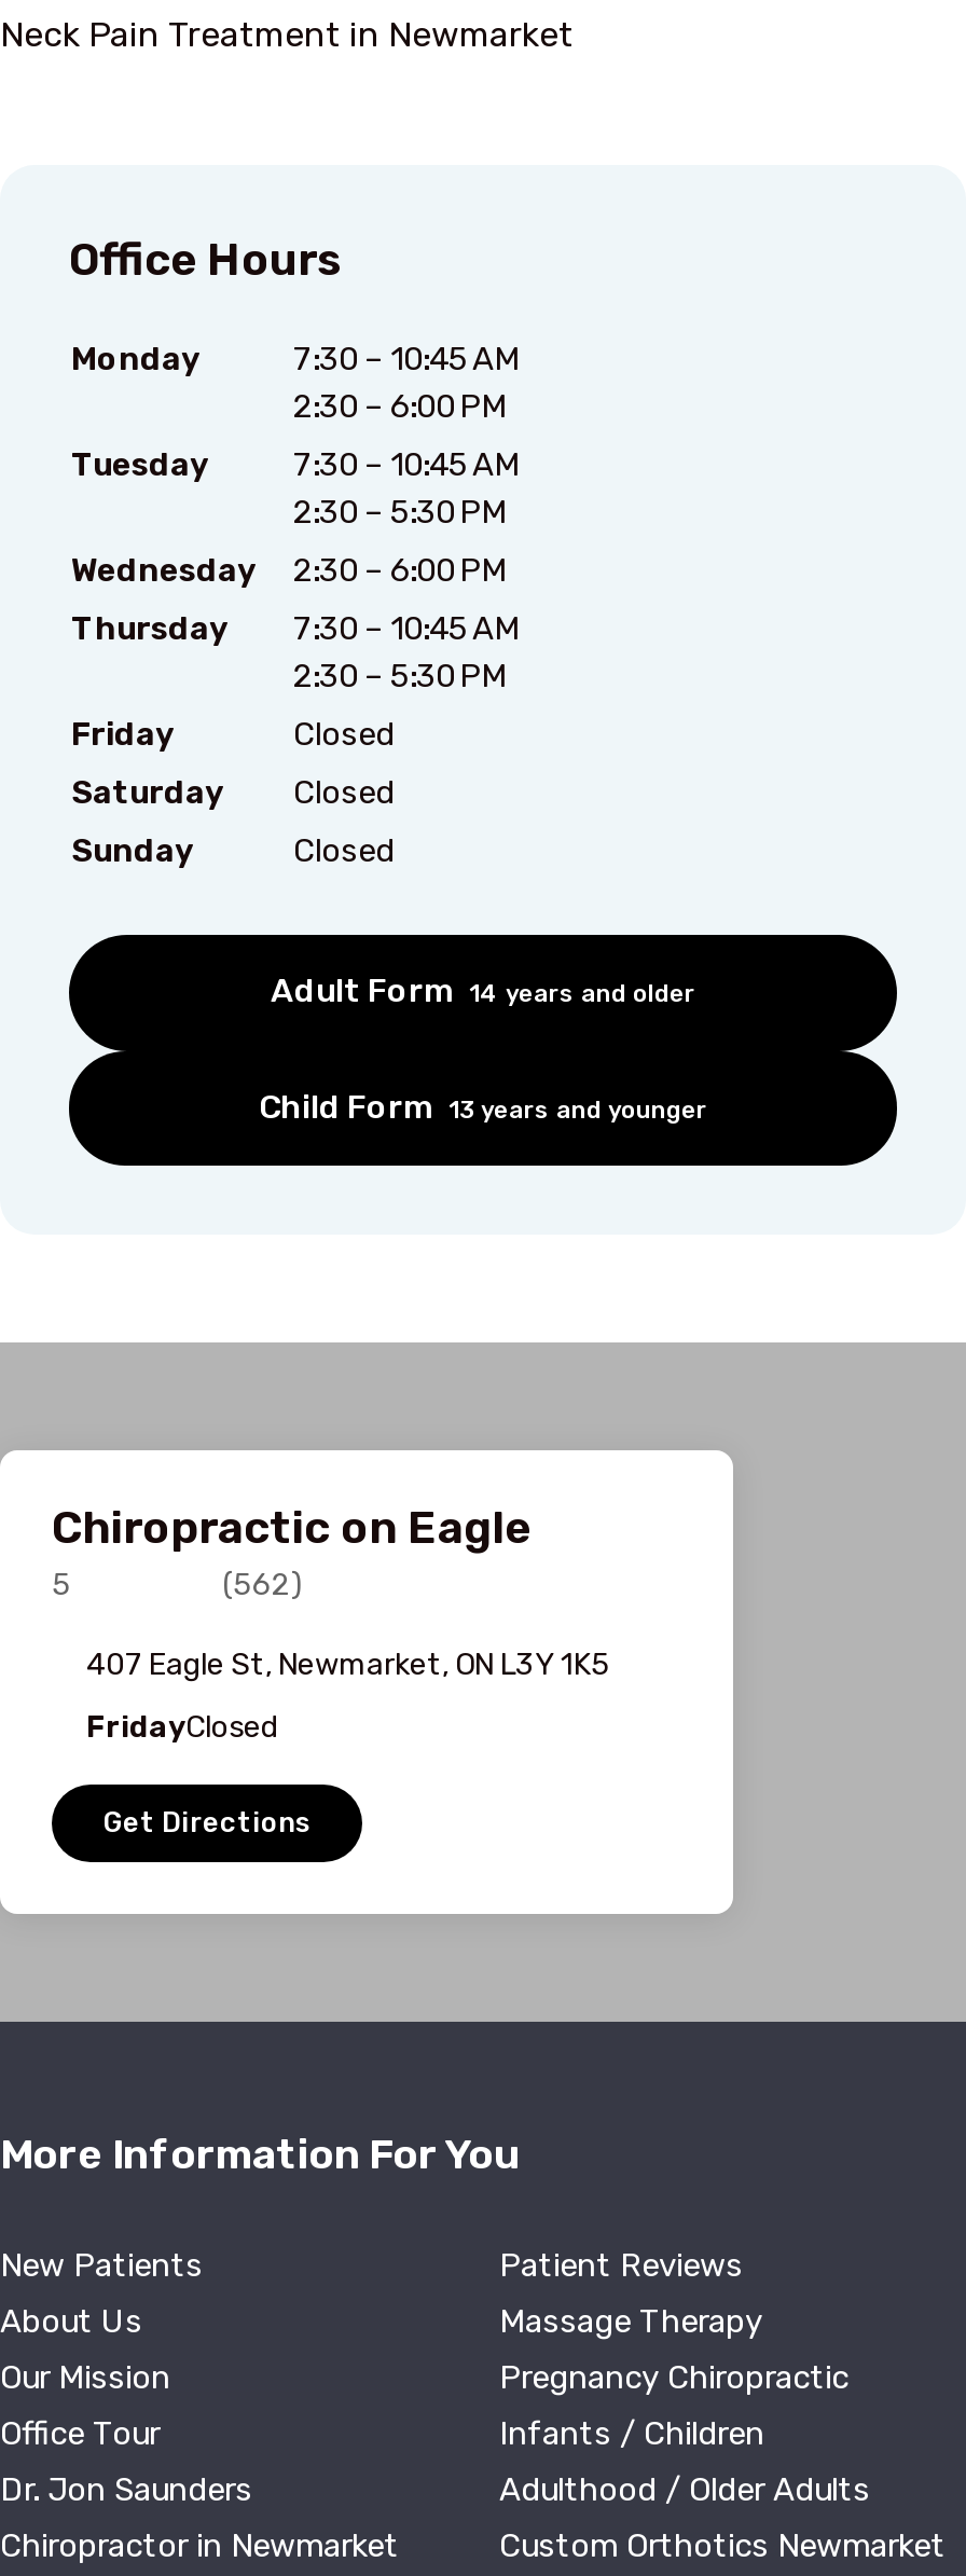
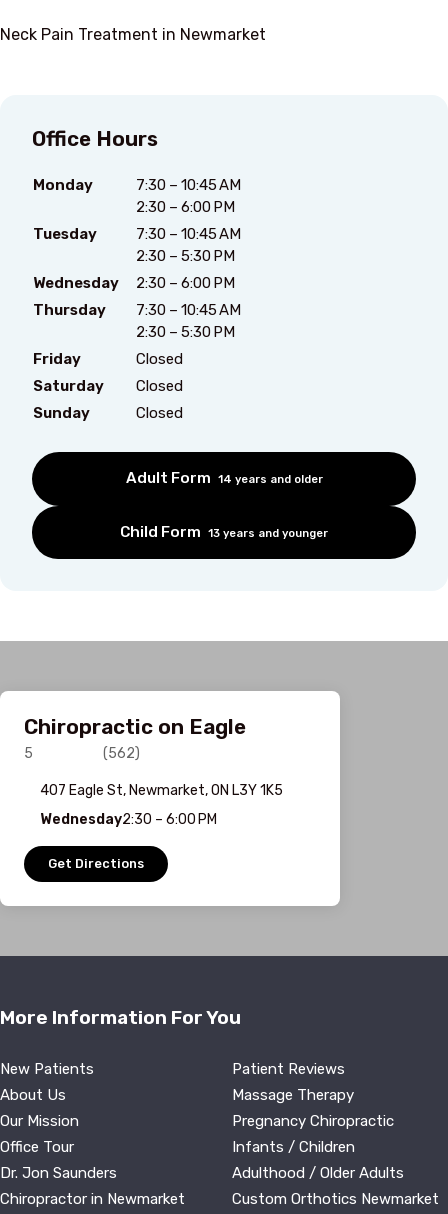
[86,1709,278,1746] FridayClosed -> [40,811,217,828] Wednesday2:30 – 6:00 PM

